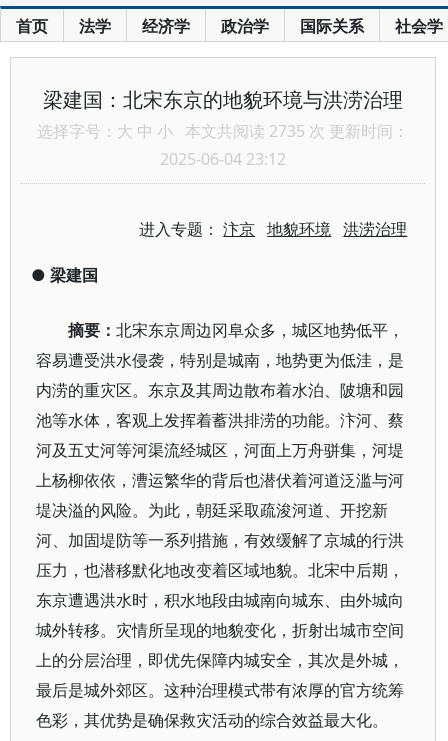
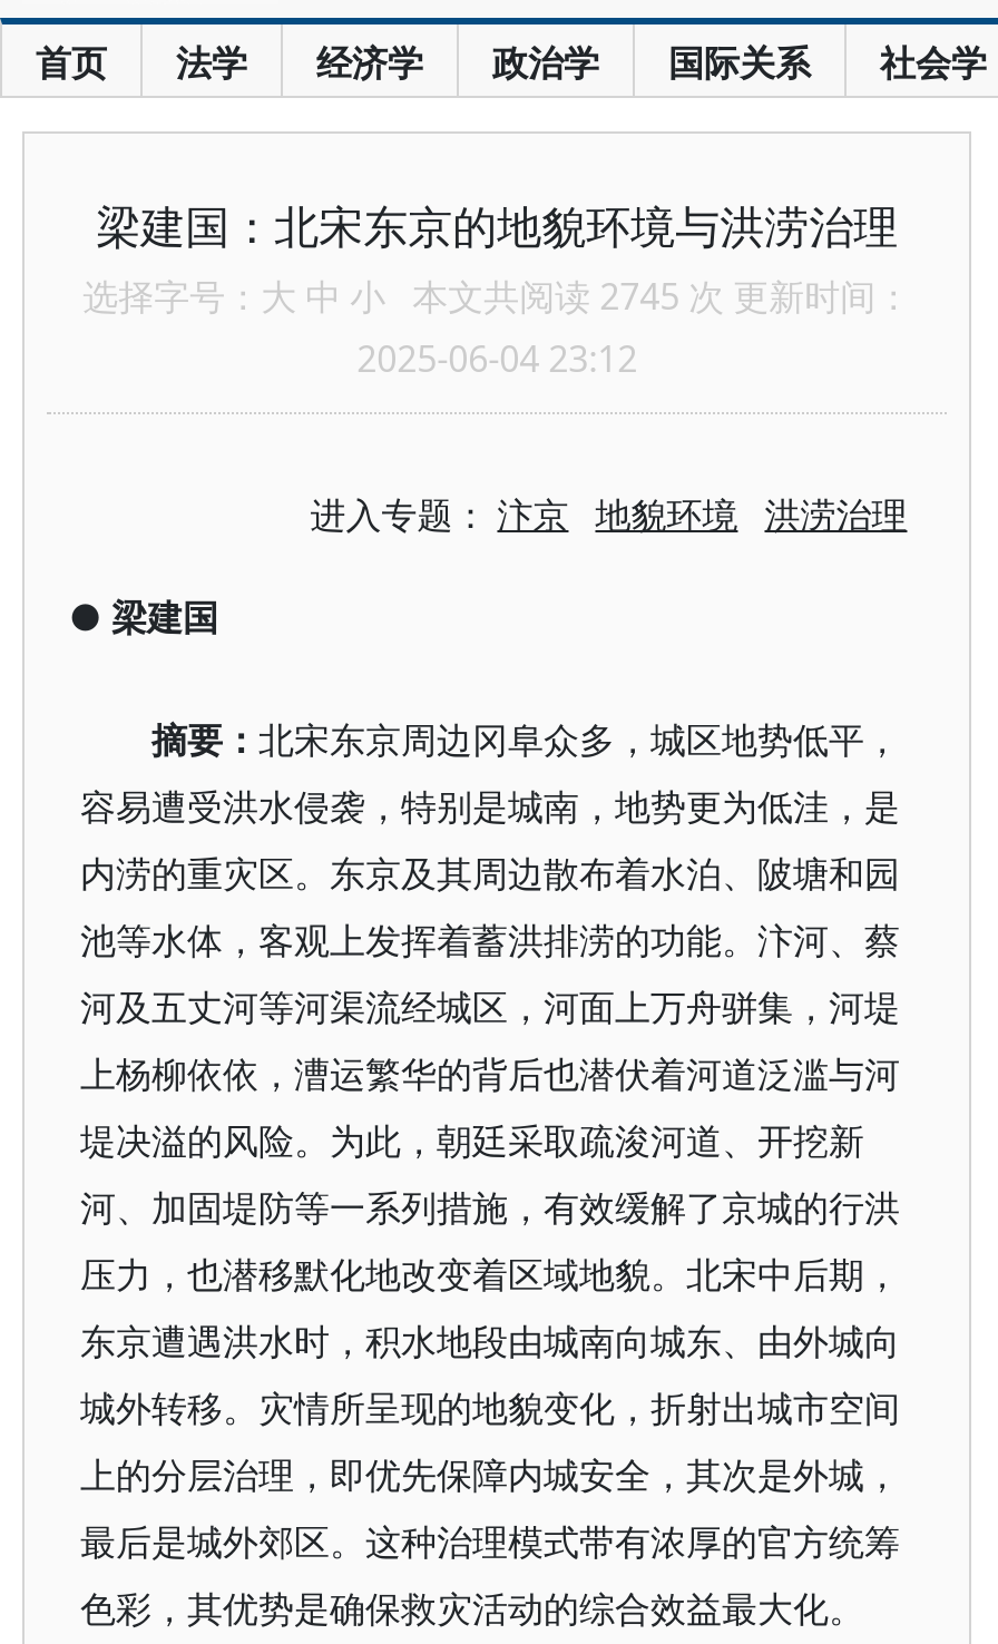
[37,120,409,142] 选择字号：大 中 小本文共阅读 2735 次 更新时间： -> [83,272,911,321] 选择字号：大 中 小本文共阅读 2745 次 更新时间：

